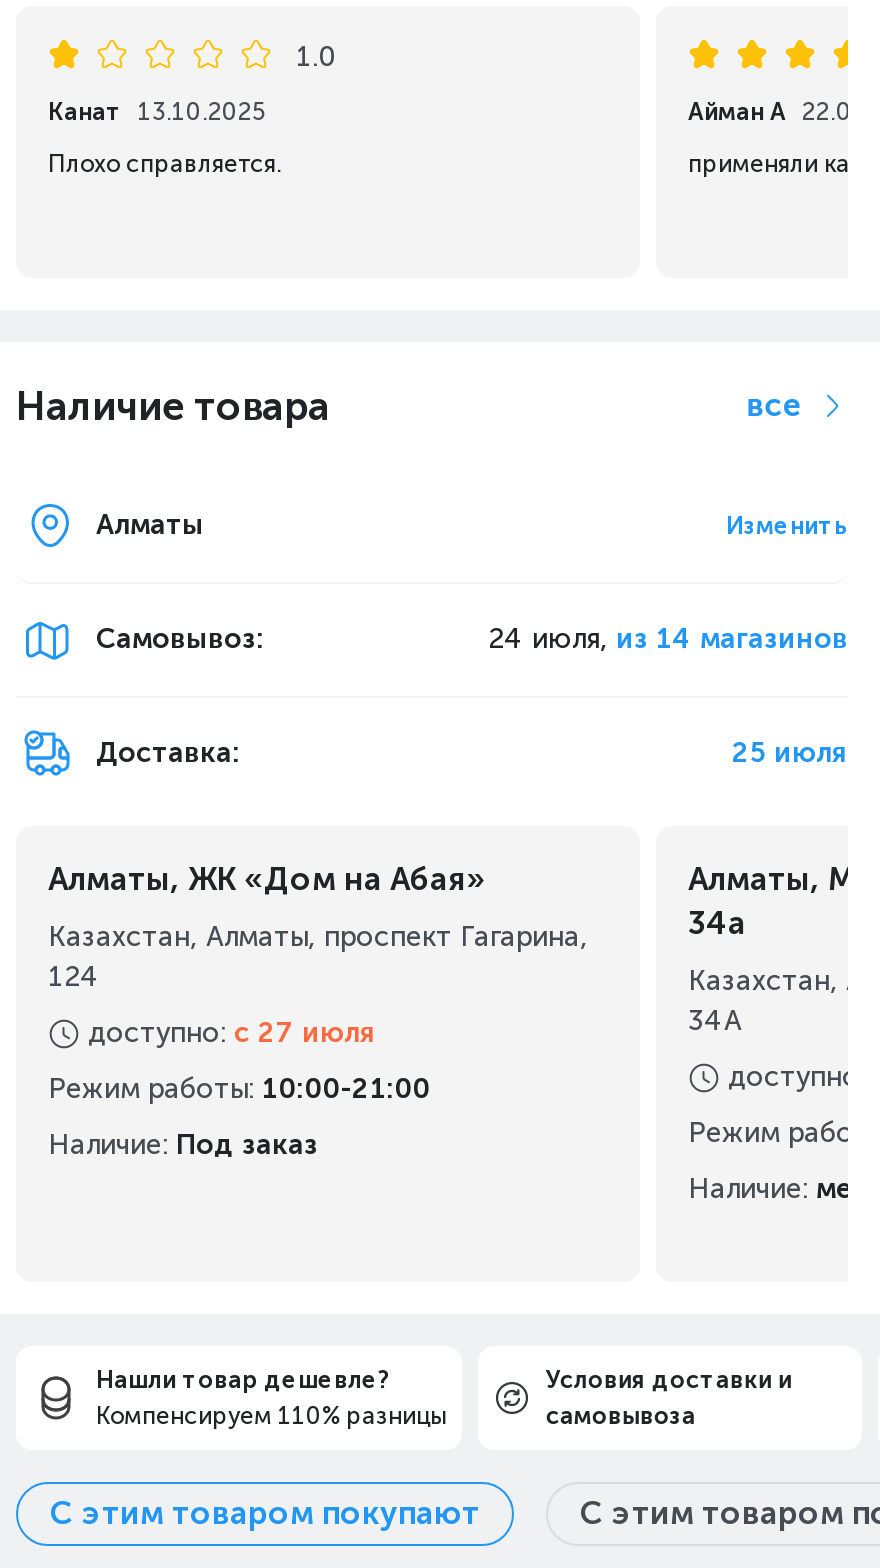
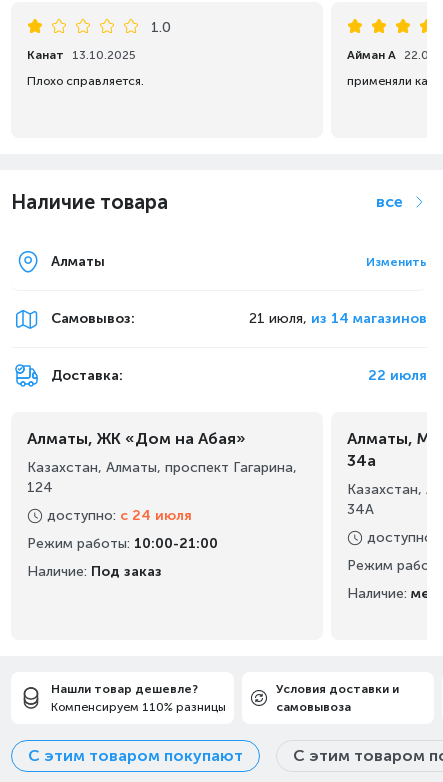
[488,622,848,656] 24 июля, из 14 магазинов -> [249,310,427,327] 21 июля, из 14 магазинов
[732,736,848,770] 25 июля -> [368,367,427,384] 22 июля
[88,1016,376,1050] доступно: с 27 июля -> [47,507,192,524] доступно: с 24 июля

